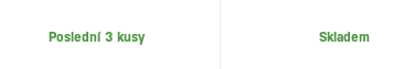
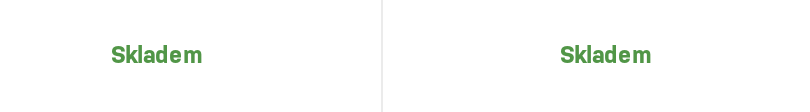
[48,30,144,45] Poslední 3 kusy -> [111,41,203,69] Skladem

